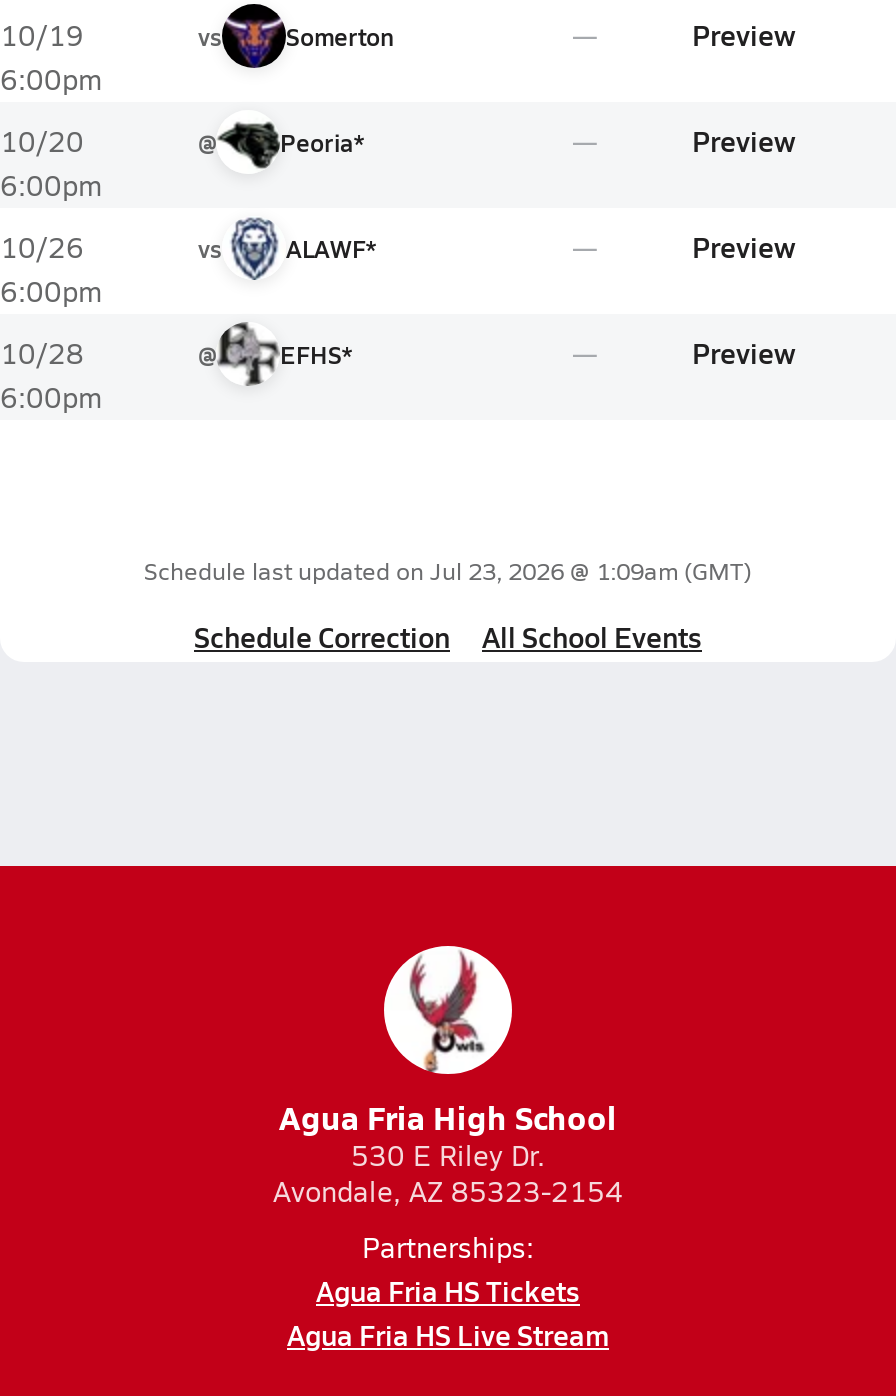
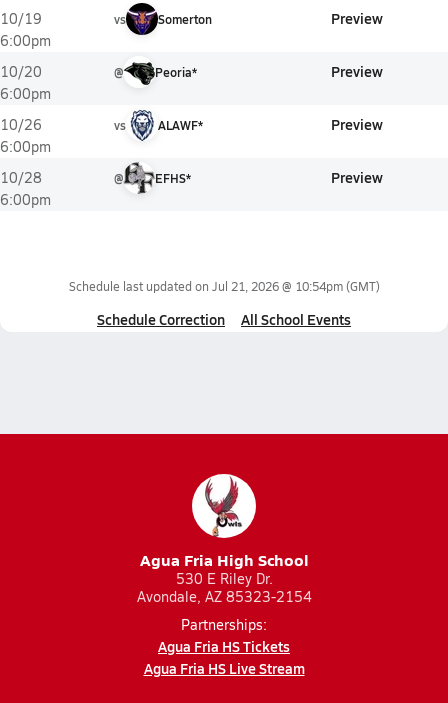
[144,554,752,586] Schedule last updated on Jul 23, 2026 @ 1:09am (GMT) -> [68,278,379,294] Schedule last updated on Jul 21, 2026 @ 10:54pm (GMT)

